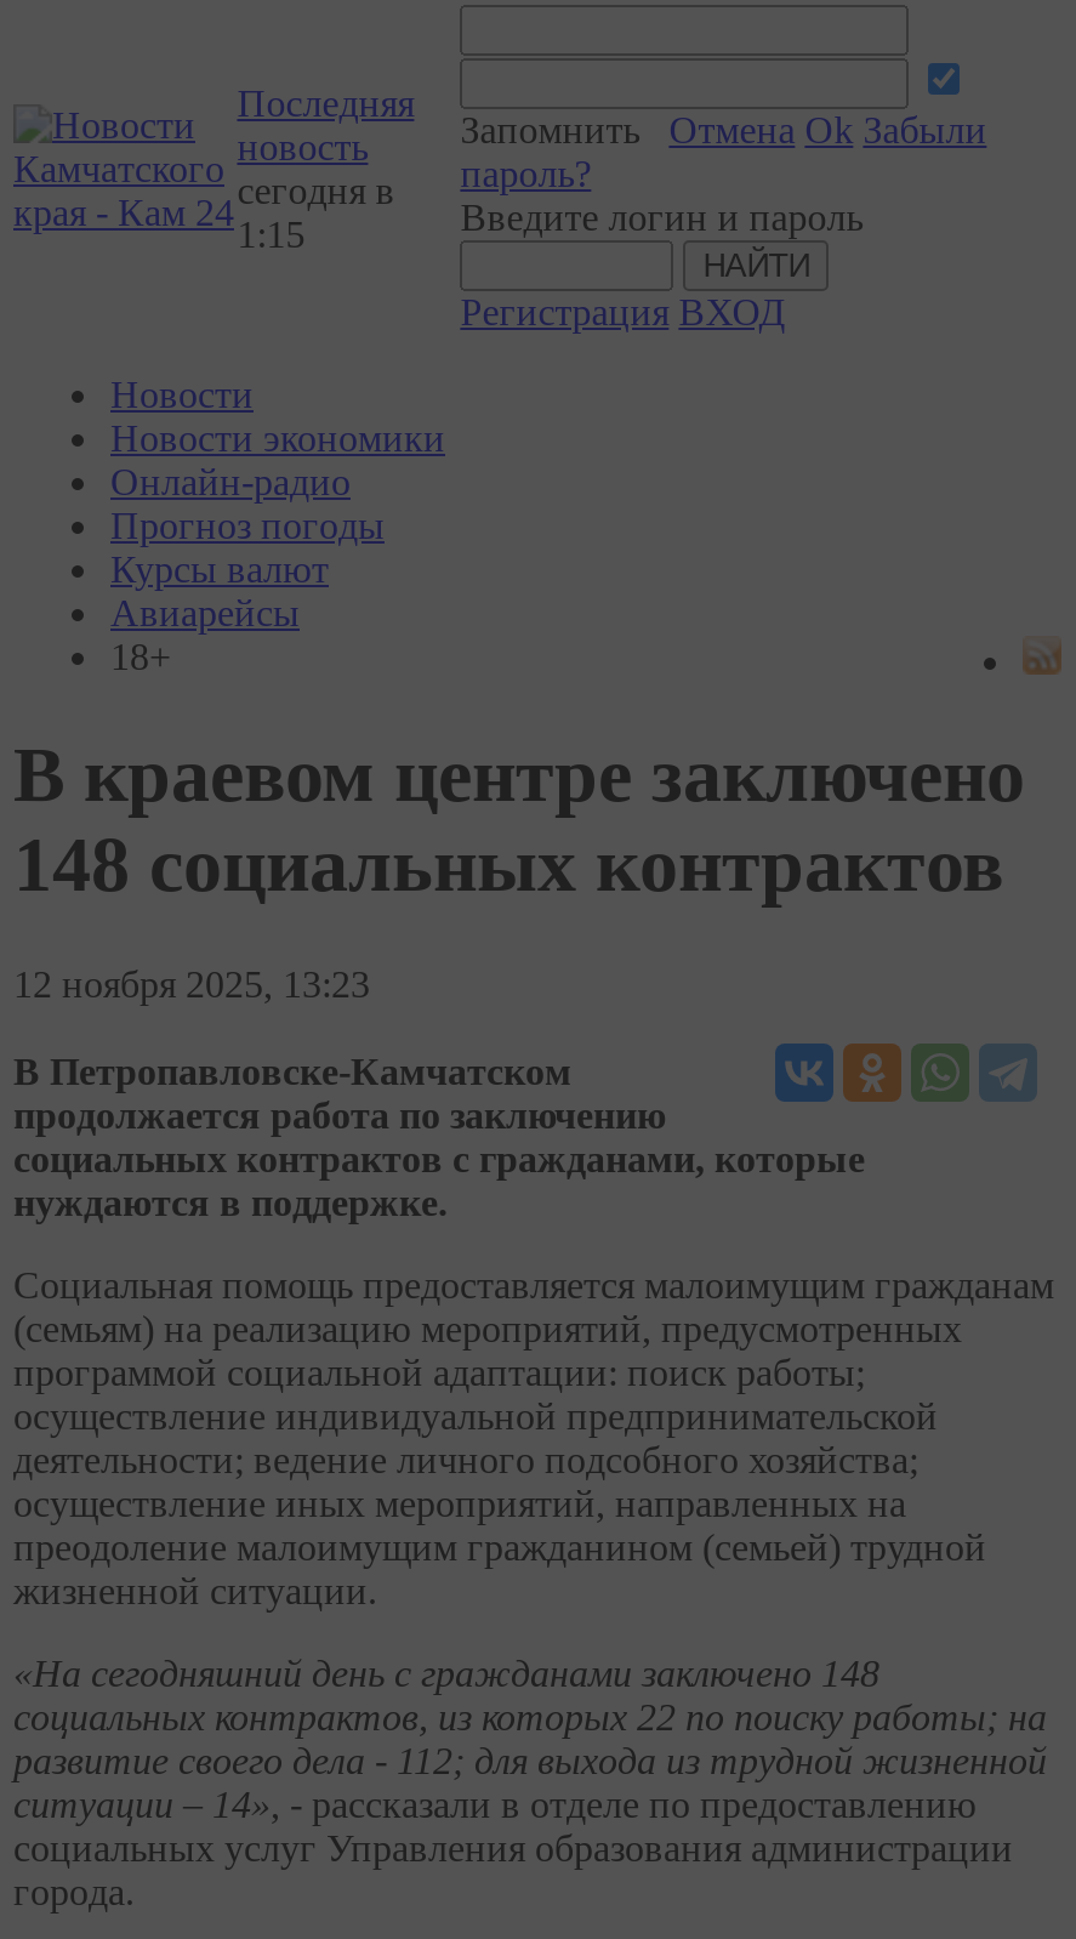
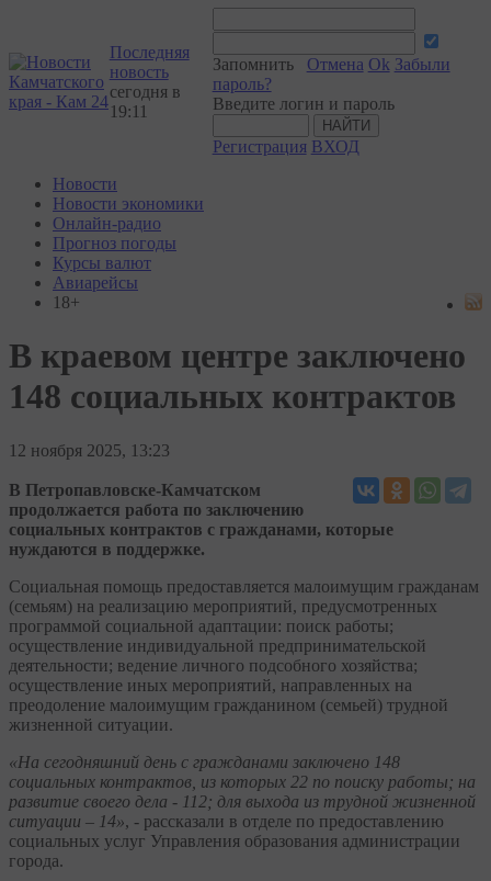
[237,214,305,255] 1:15 -> [109,102,148,121] 19:11

